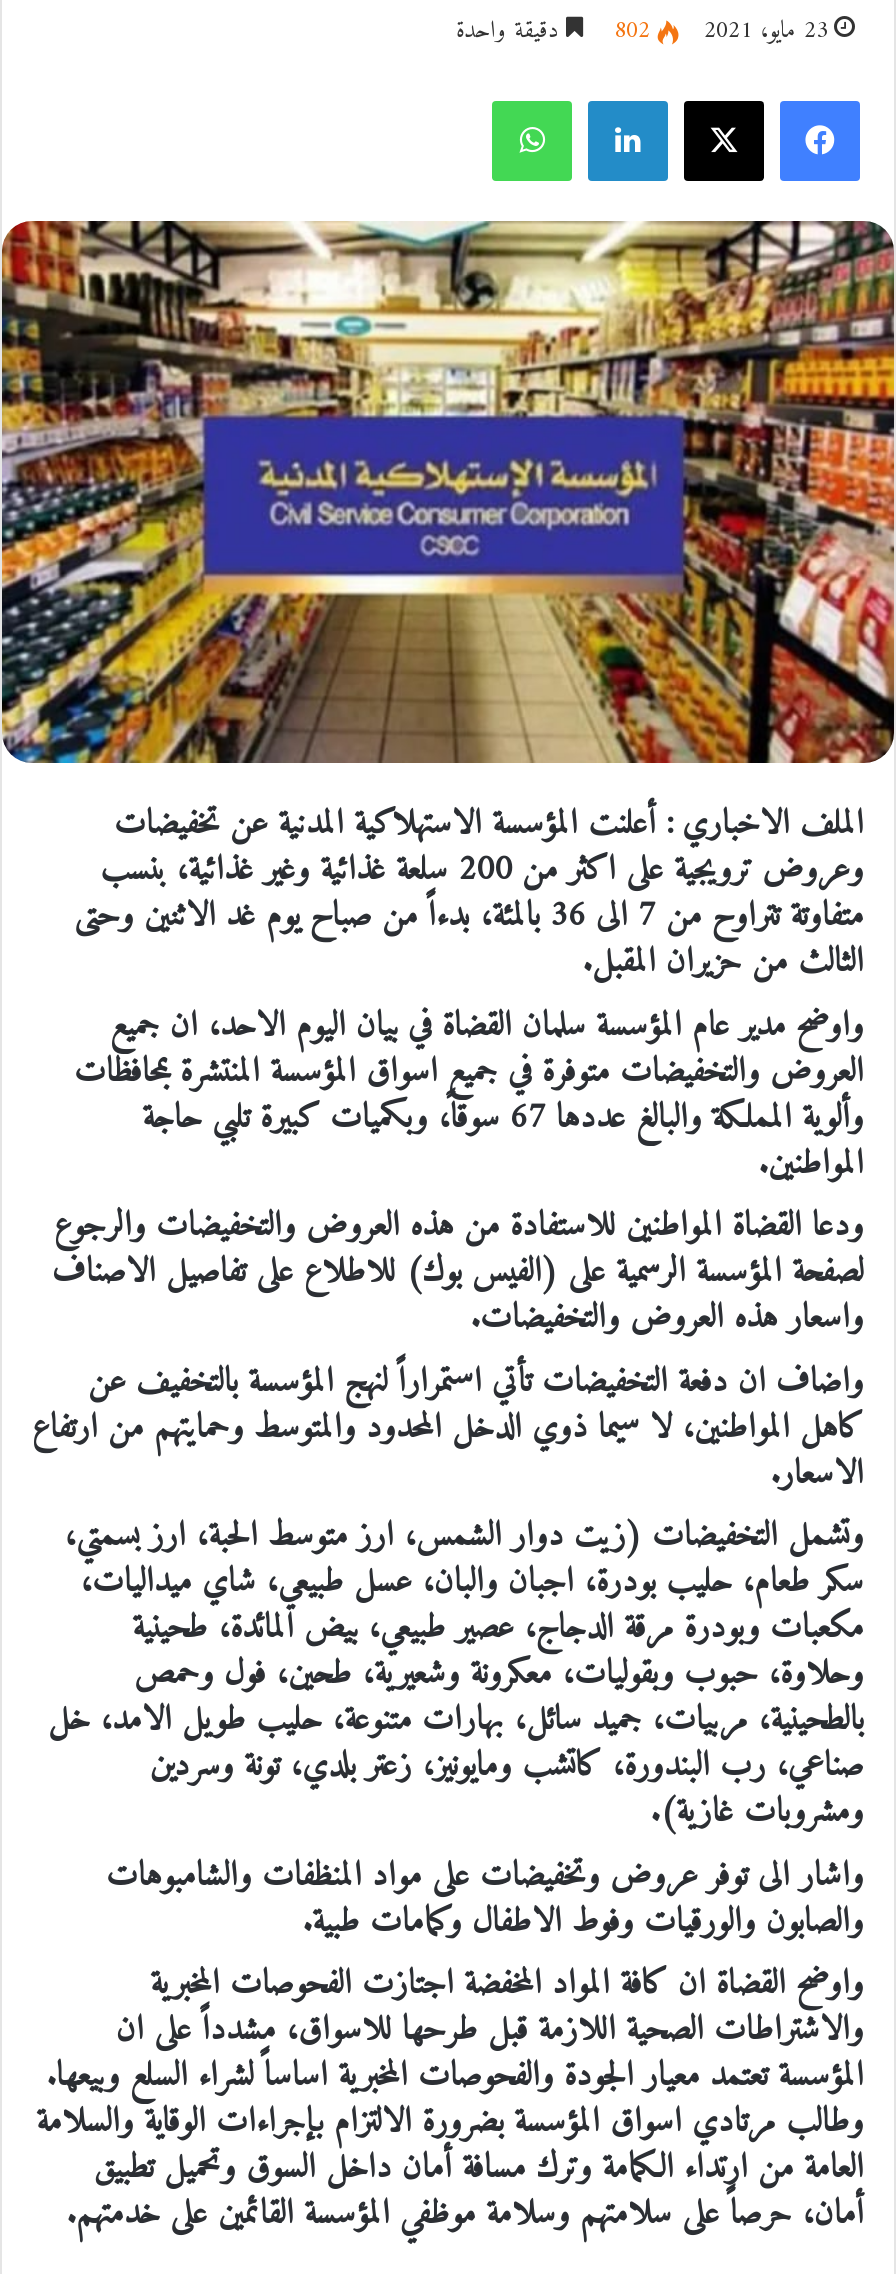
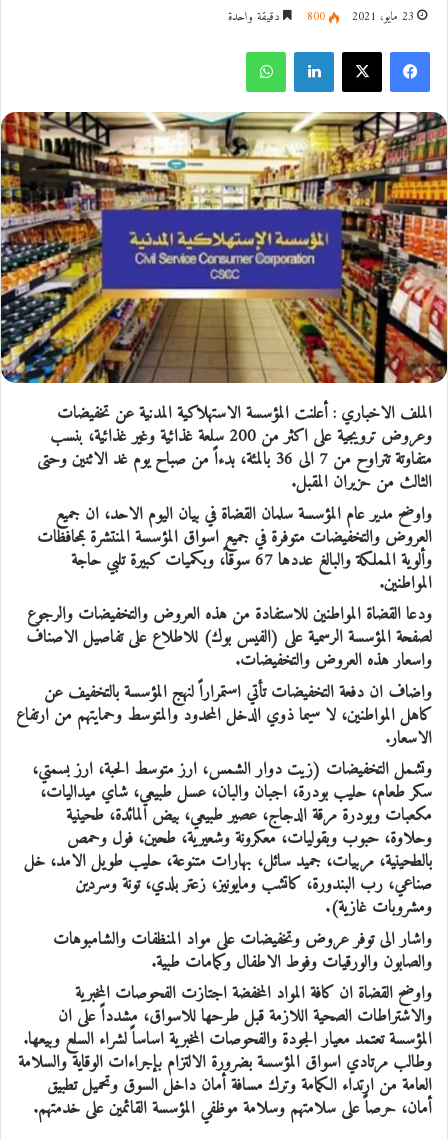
[456,10,650,52] 802 دقيقة واحدة -> [228,7,325,28] 800 دقيقة واحدة

